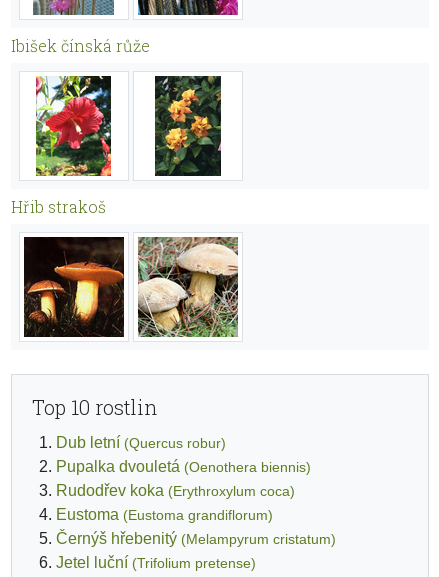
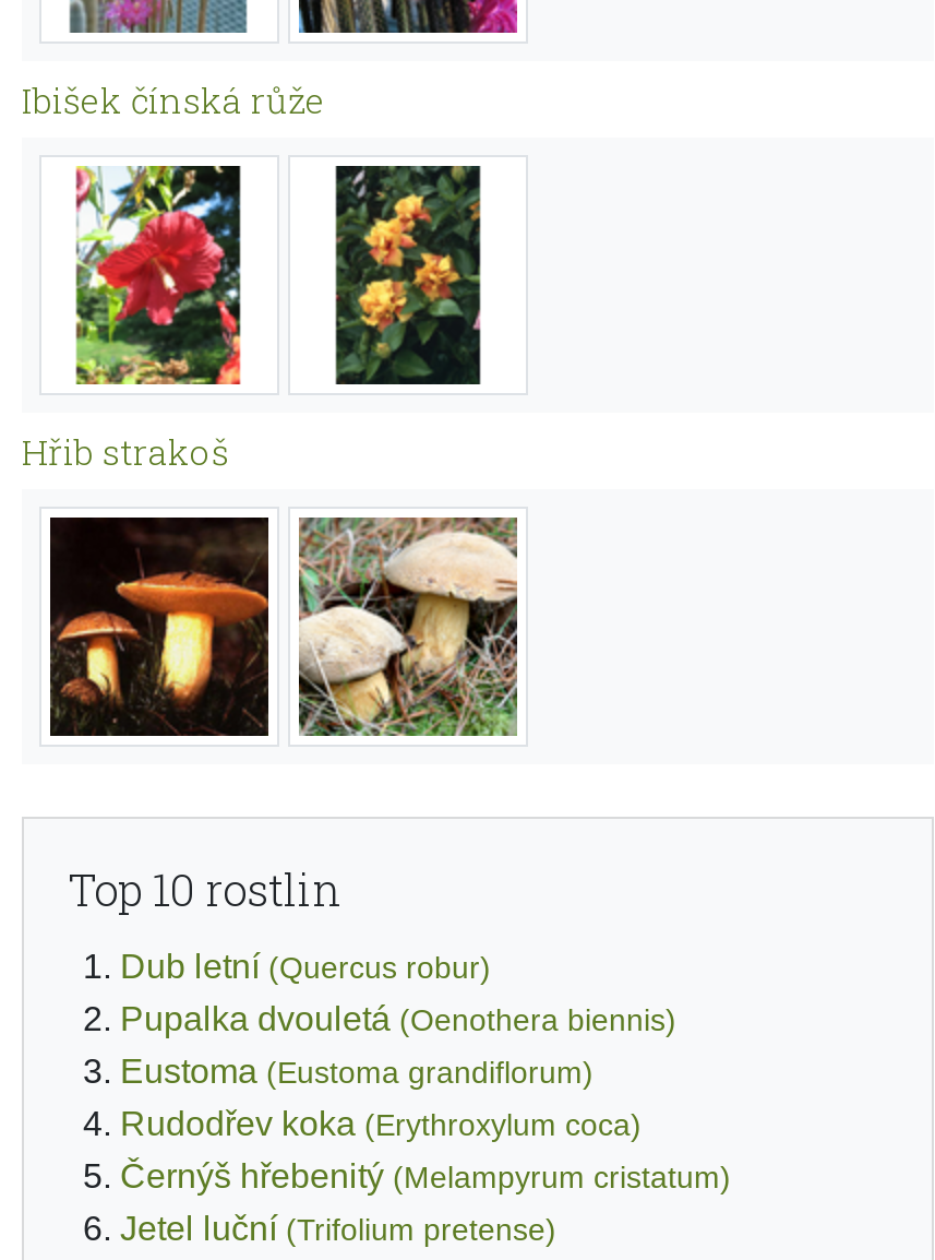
moved [56,482,295,499] -> [120,1105,642,1142]: Rudodřev koka (Erythroxylum coca)
moved [56,506,273,523] -> [120,1053,594,1090]: Eustoma (Eustoma grandiflorum)

